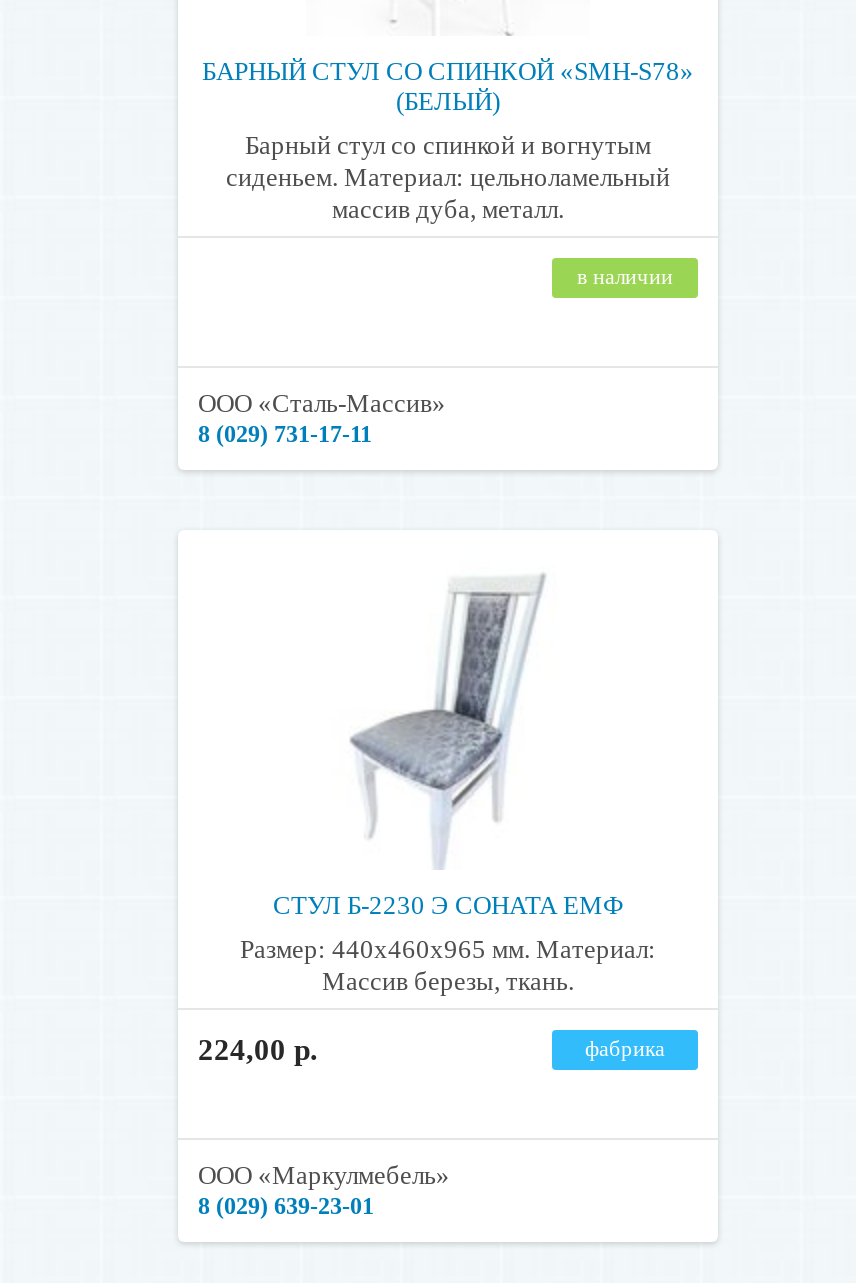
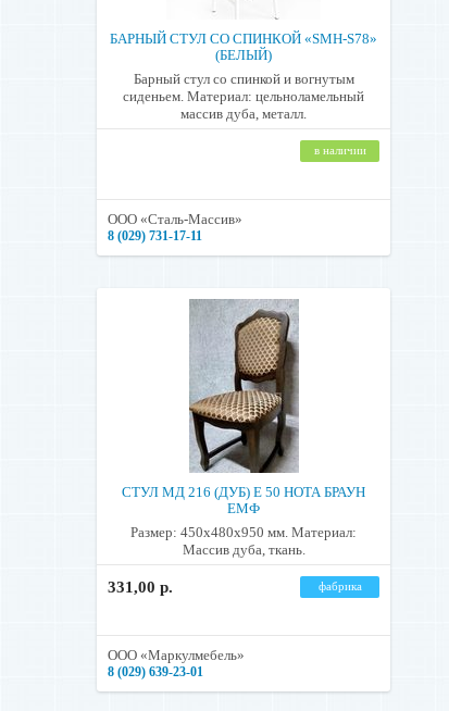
[273,550,623,920] [image] | СТУЛ Б-2230 Э СОНАТА ЕМФ -> [122,299,365,517] [image] | СТУЛ МД 216 (ДУБ) Е 50 НОТА БРАУН | ЕМФ
[240,934,656,996] Размер: 440x460x965 мм. Материал: | Массив березы, ткань. -> [130,524,357,558] Размер: 450x480x950 мм. Материал: | Массив дуба, ткань.
[198,1034,318,1066] 224,00 р. -> [108,578,173,596] 331,00 р.

